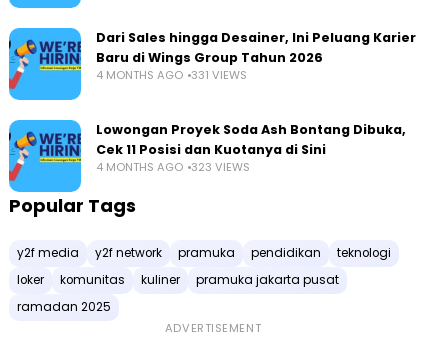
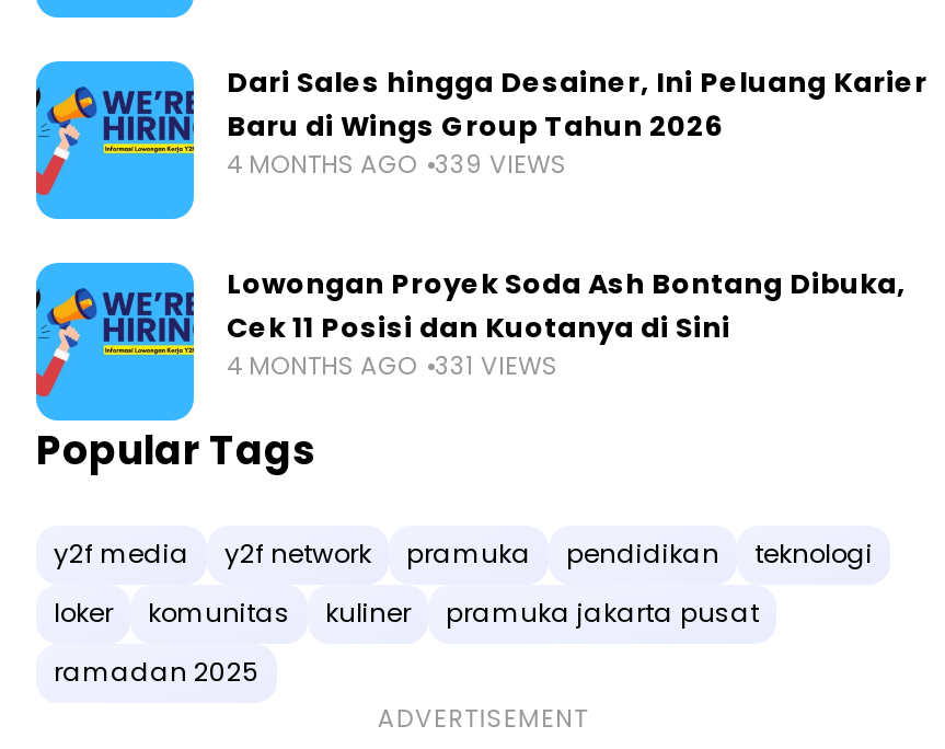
moved [96,67,247,83] -> [227,348,557,383]: 4 MONTHS AGO 331 VIEWS
none -> [227,147,566,182] 4 MONTHS AGO 339 VIEWS
[96,159,250,175] 4 MONTHS AGO 323 VIEWS -> none

